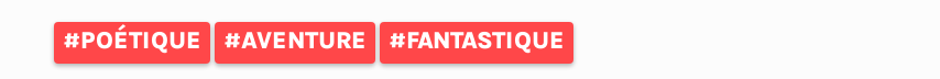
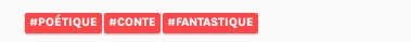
[223,27,367,56] #AVENTURE -> [108,15,156,29] #CONTE

